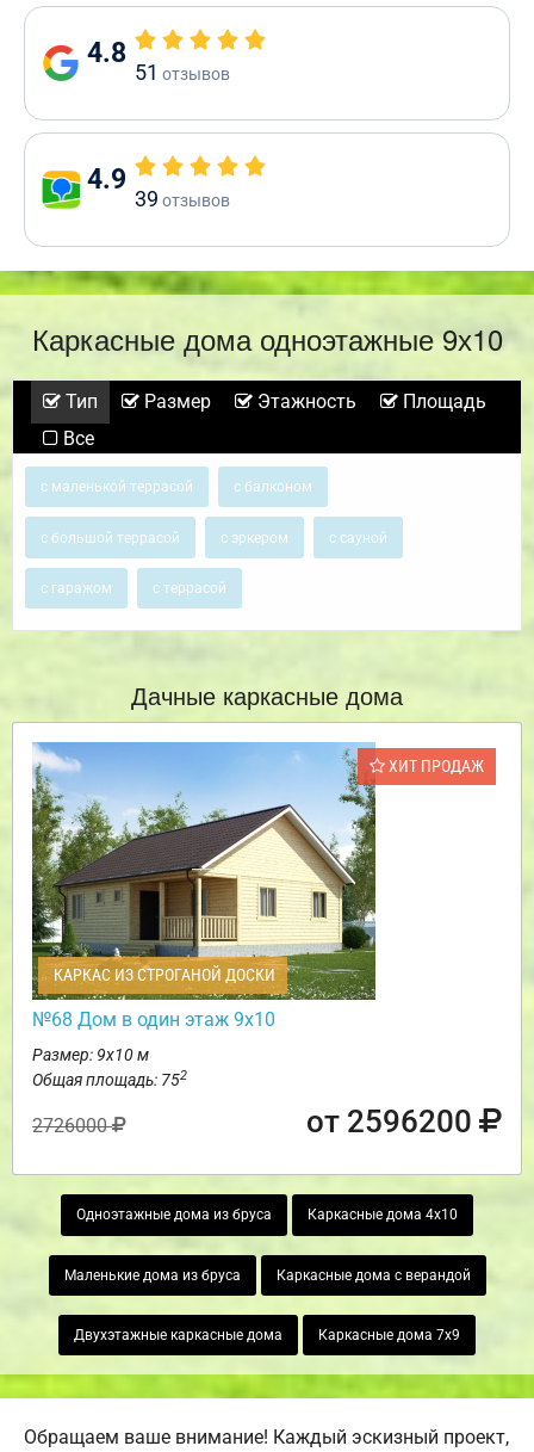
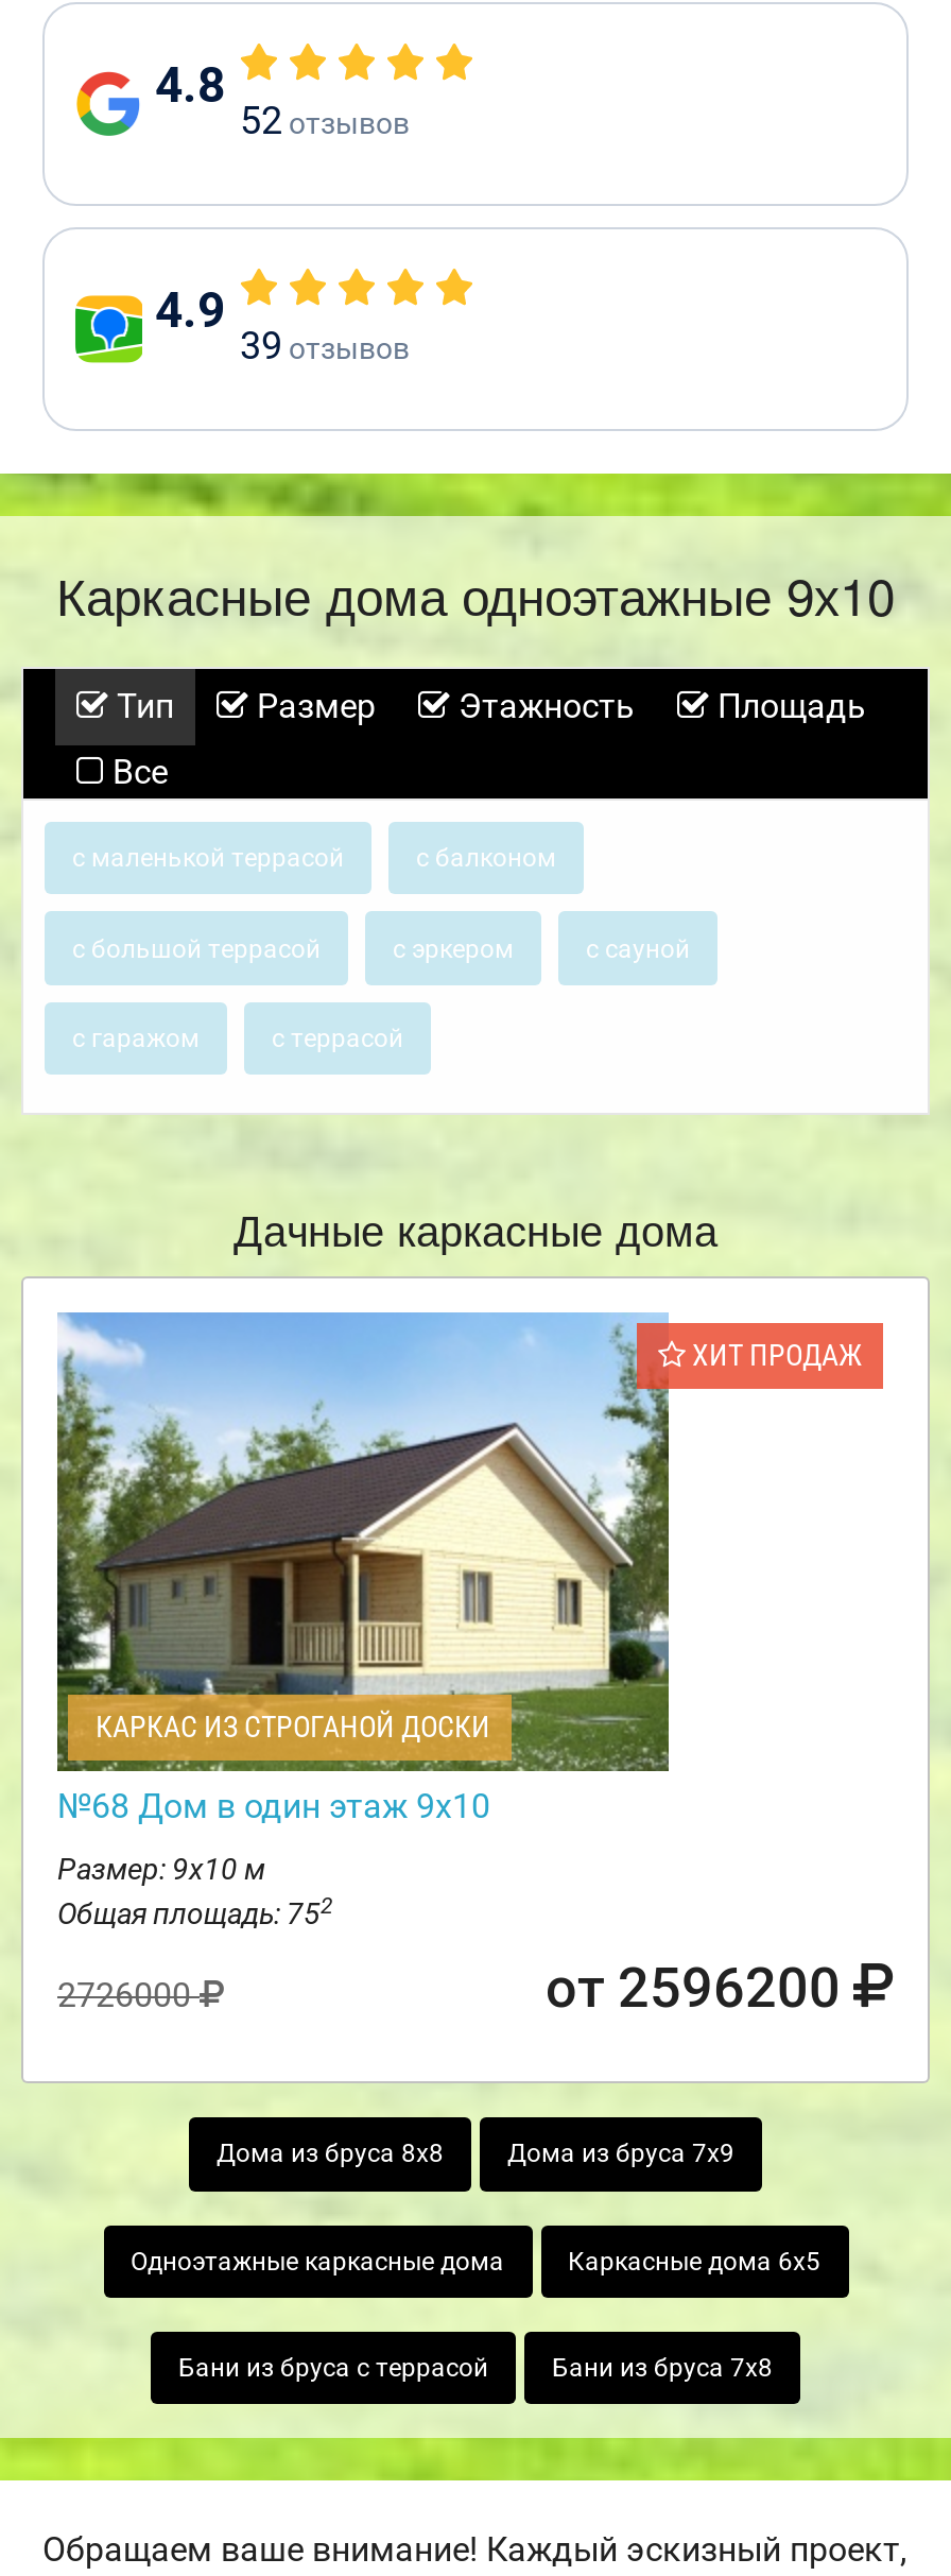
[135,60,230,85] 51 отзывов -> [240,98,410,142] 52 отзывов
[76,1207,458,1223] Одноэтажные дома из бруса | Каркасные дома 4х10 -> [217,2139,734,2169] Дома из бруса 8х8 | Дома из бруса 7х9
[64,1267,470,1283] Маленькие дома из бруса | Каркасные дома с верандой -> [131,2246,820,2276] Одноэтажные каркасные дома | Каркасные дома 6х5
[74,1327,460,1344] Двухэтажные каркасные дома | Каркасные дома 7х9 -> [178,2353,773,2383] Бани из бруса с террасой | Бани из бруса 7х8

